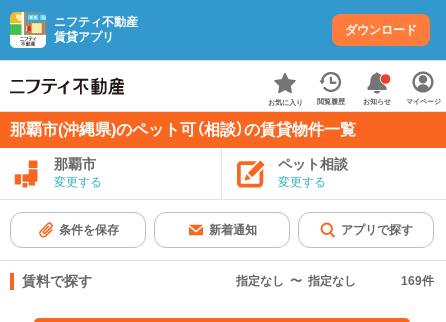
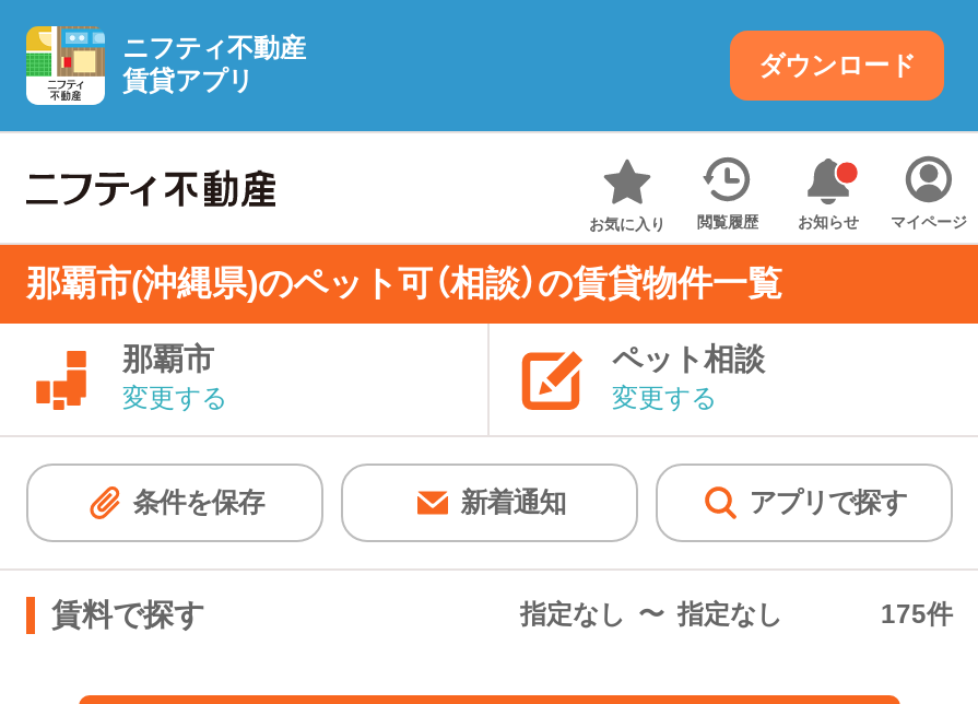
[401,274,434,288] 169件 -> [881,599,953,630] 175件

